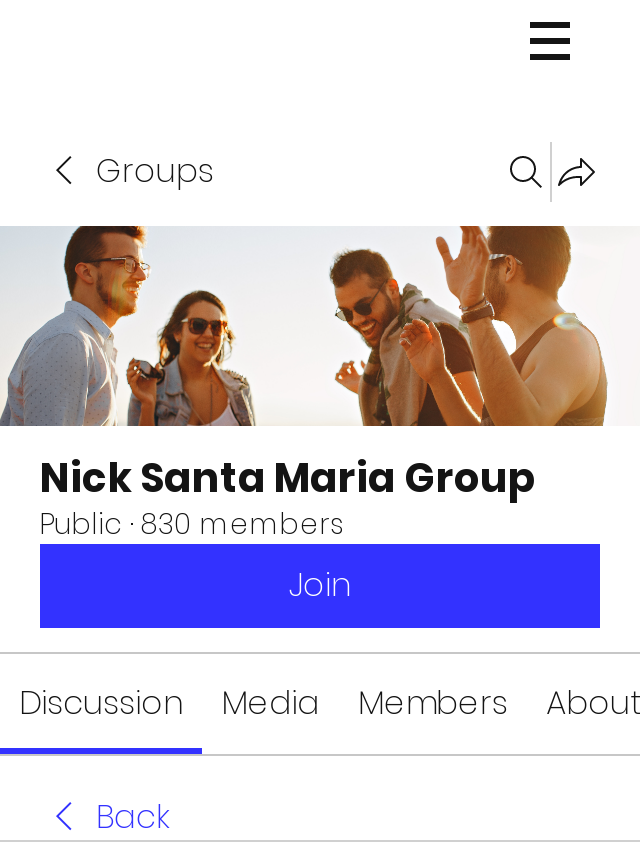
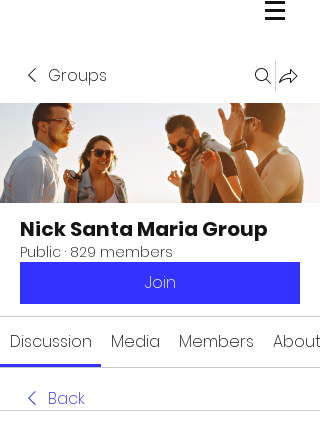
[40,504,346,544] Public 830 members -> [20,242,173,262] Public 829 members

